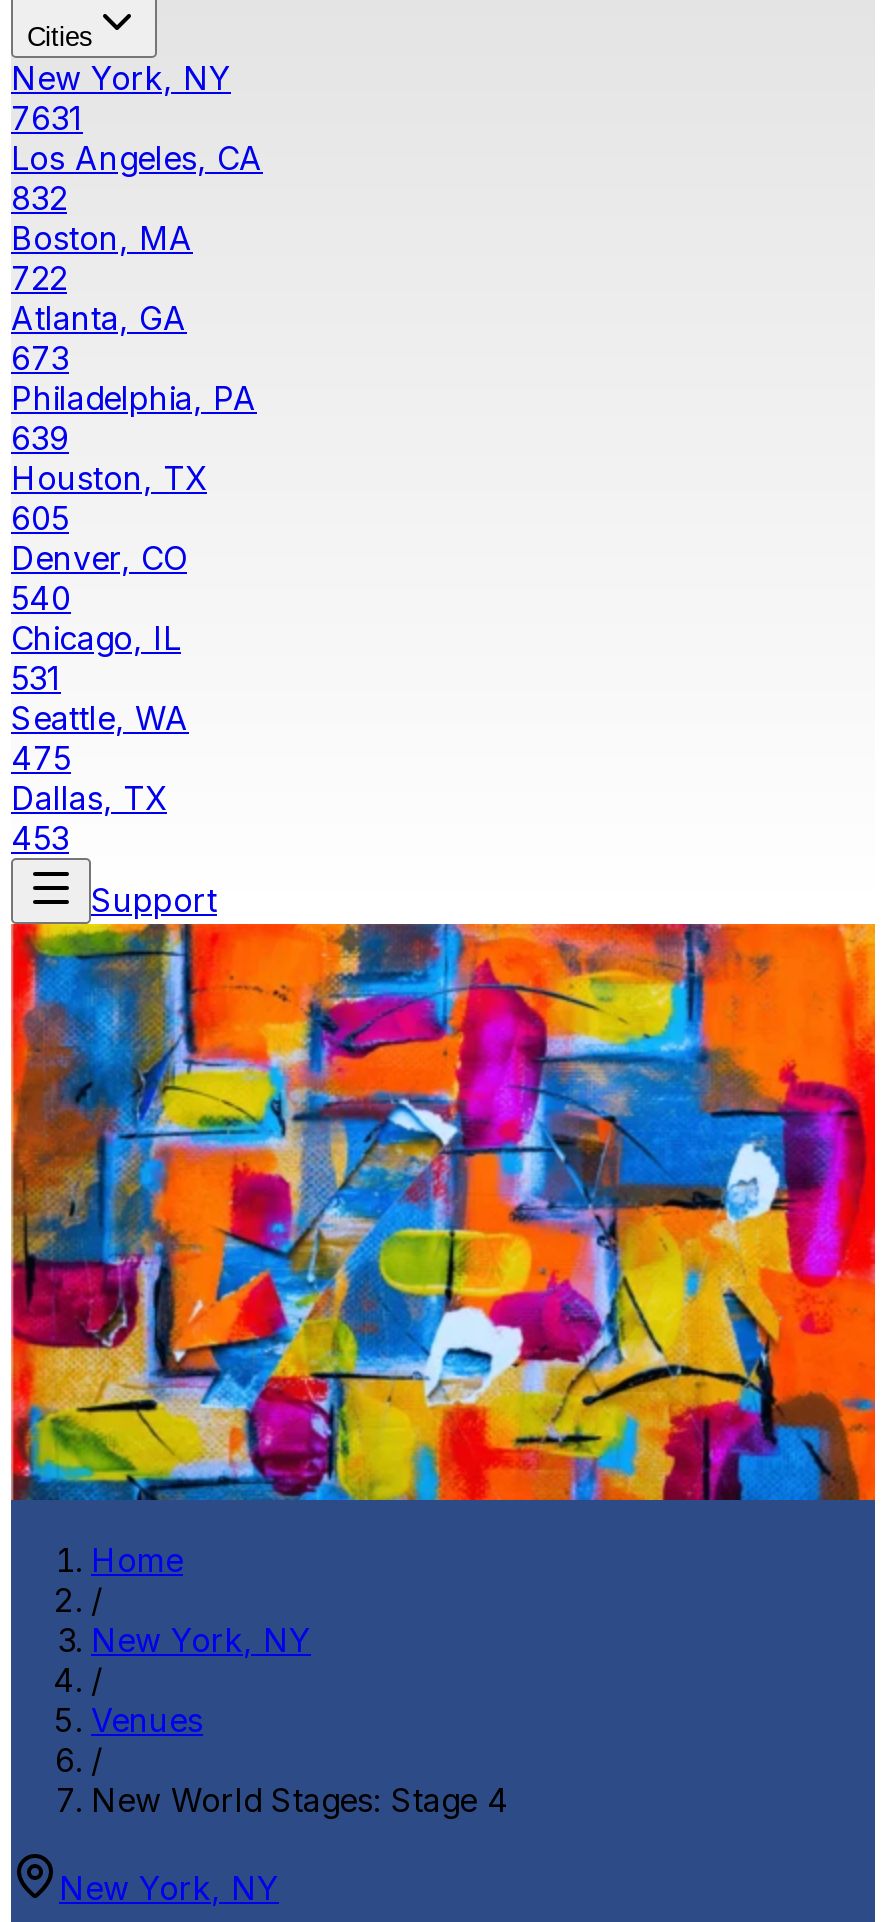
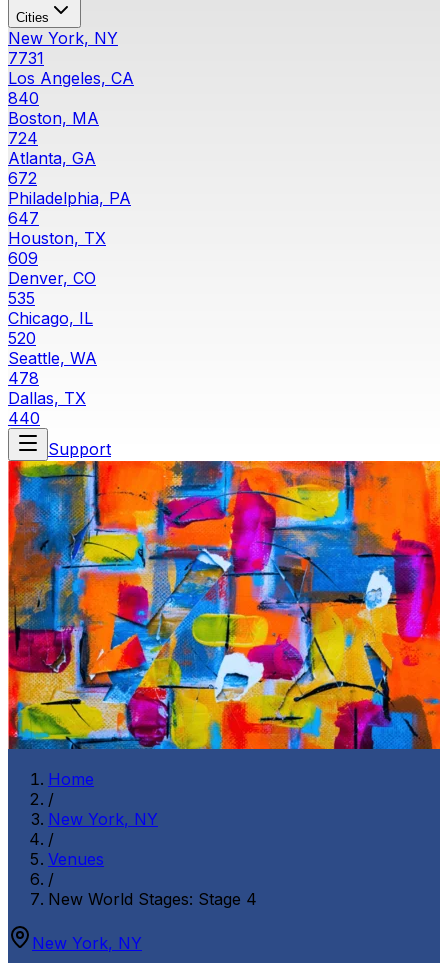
[11,98,83,138] 7631 -> [8,48,44,68] 7731
[11,178,67,218] 832 -> [8,88,39,108] 840
[11,258,67,298] 722 -> [8,128,38,148] 724
[11,338,69,378] 673 -> [8,168,37,188] 672
[11,418,69,458] 639 -> [8,208,39,228] 647
[11,498,69,538] 605 -> [8,248,38,268] 609
[11,578,71,618] 540 -> [8,288,35,308] 535
[11,658,61,698] 531 -> [8,328,36,348] 520
[11,738,71,778] 475 -> [8,368,39,388] 478
[11,818,69,858] 453 -> [8,408,40,428] 440

